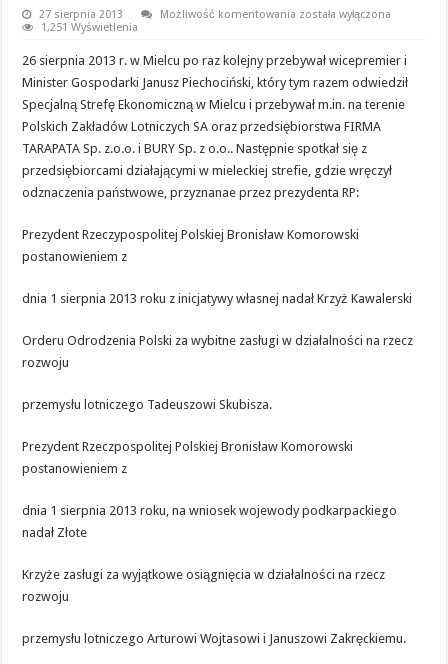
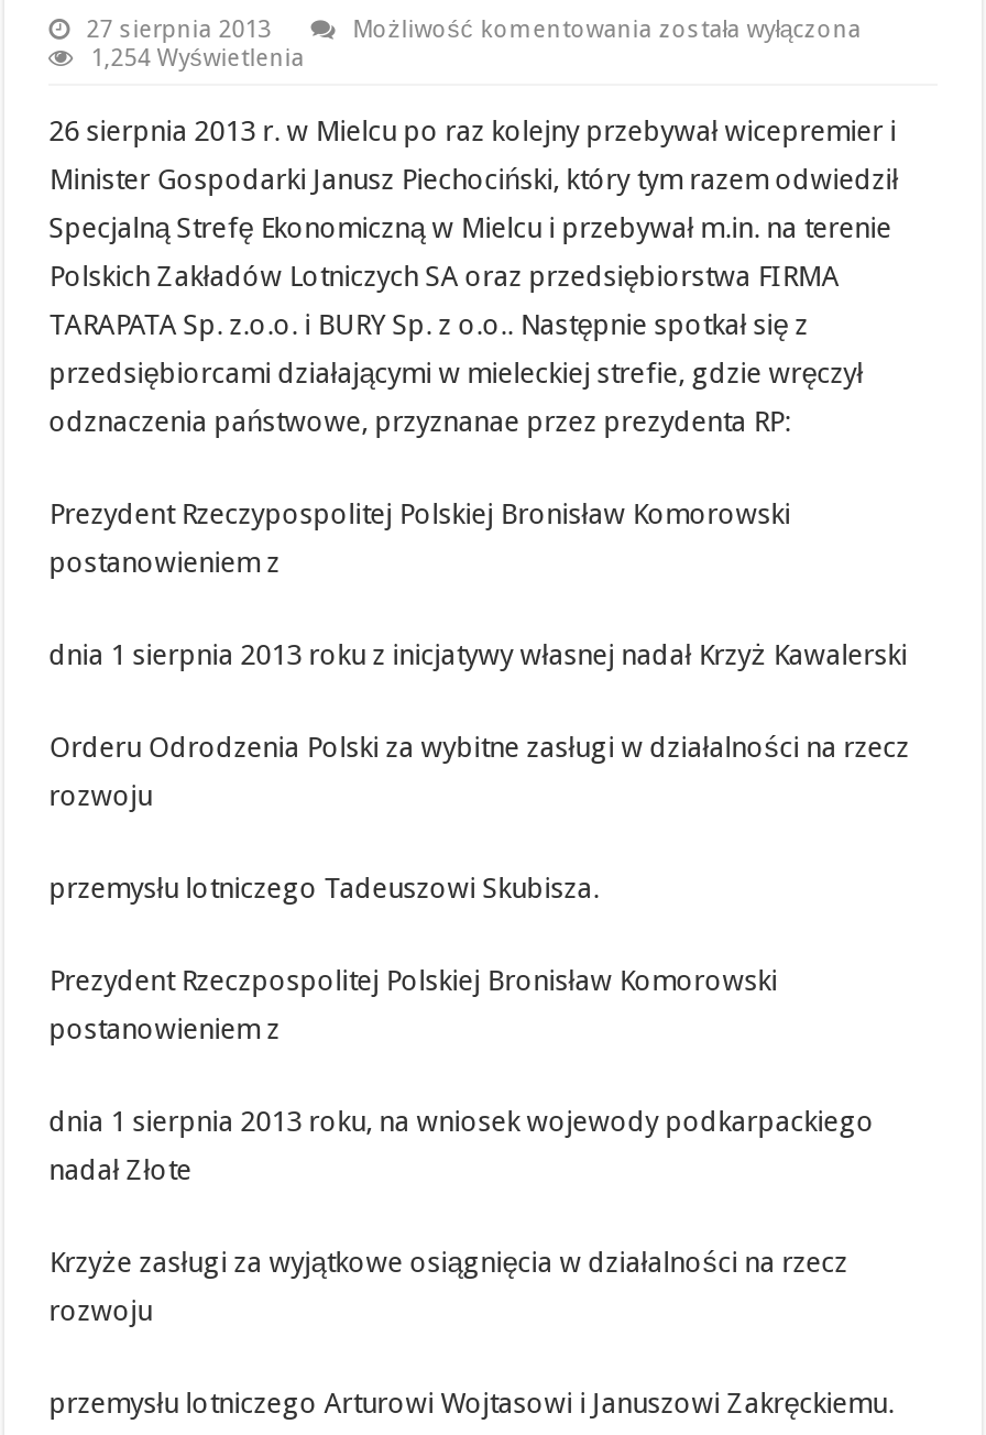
[41,21,138,34] 1,251 Wyświetlenia -> [91,43,304,72] 1,254 Wyświetlenia

